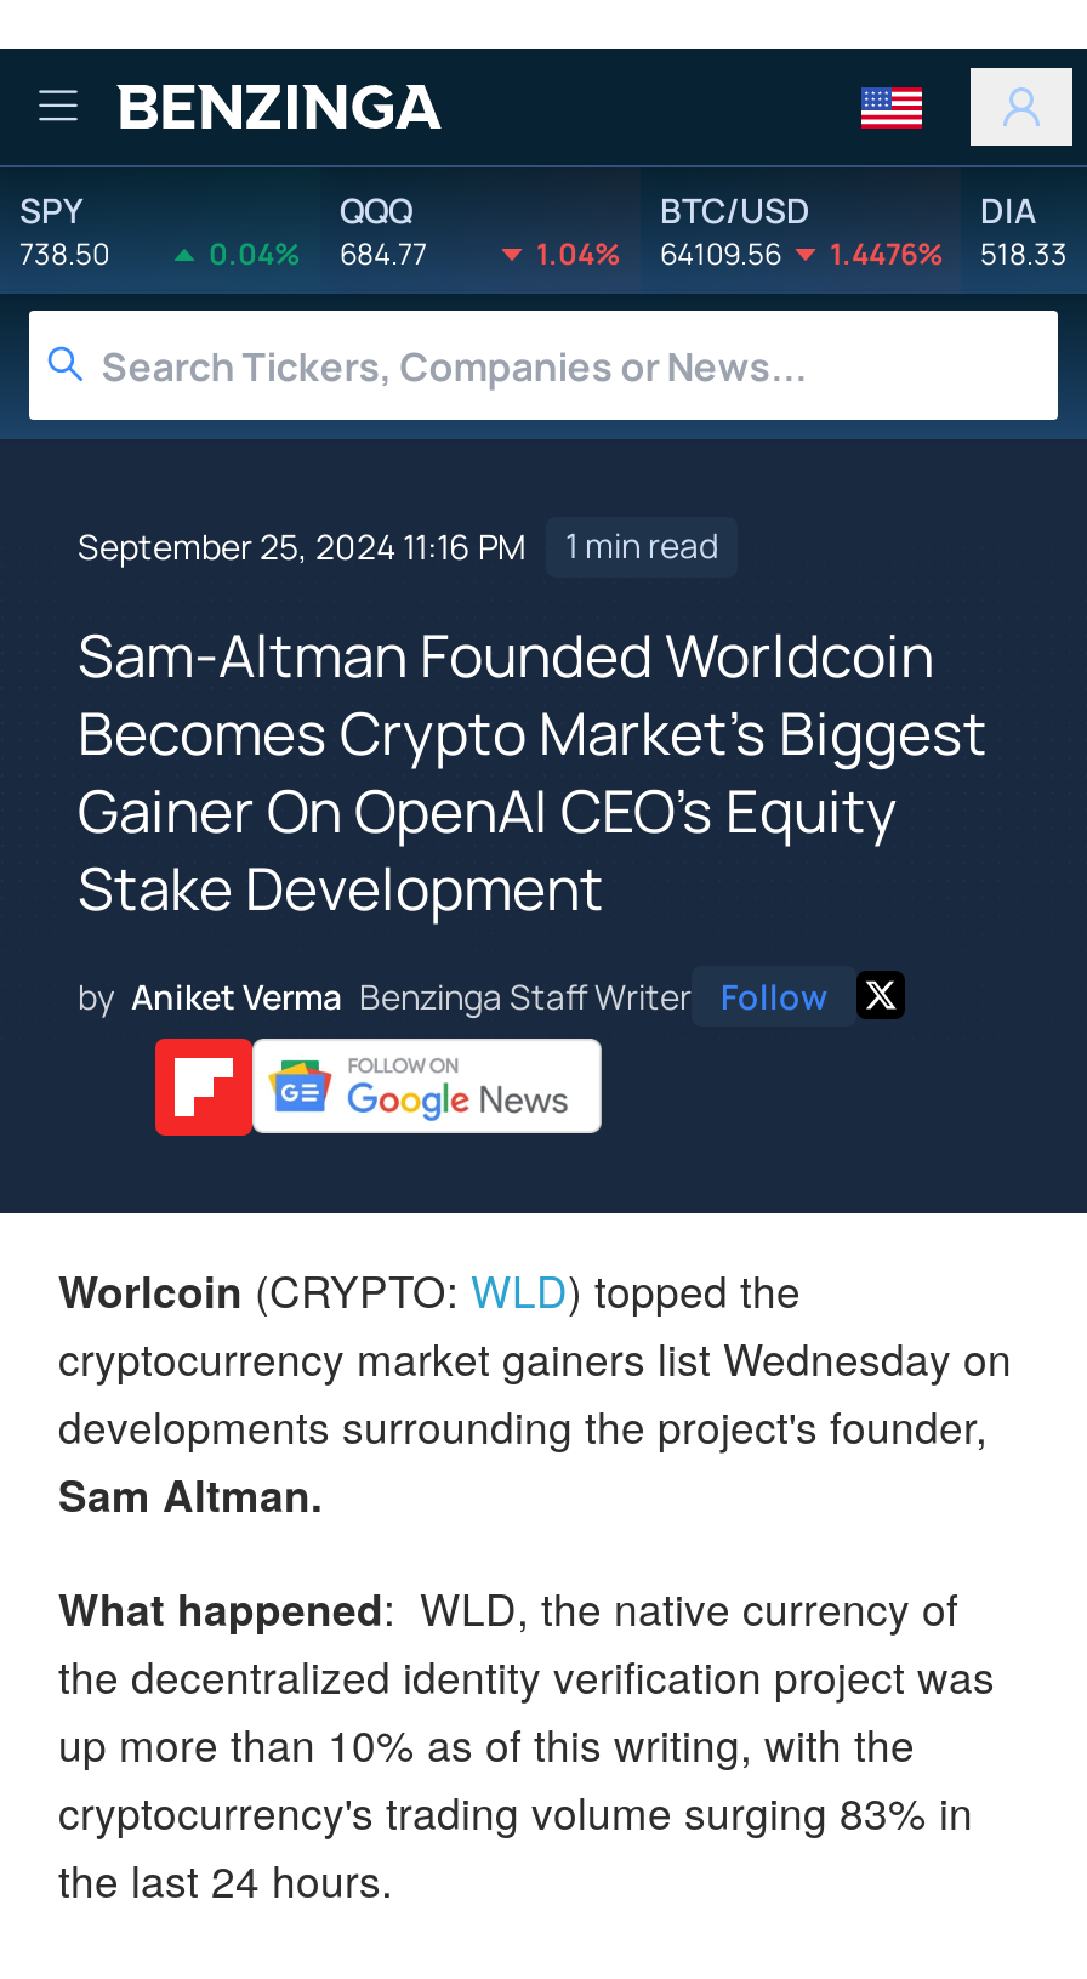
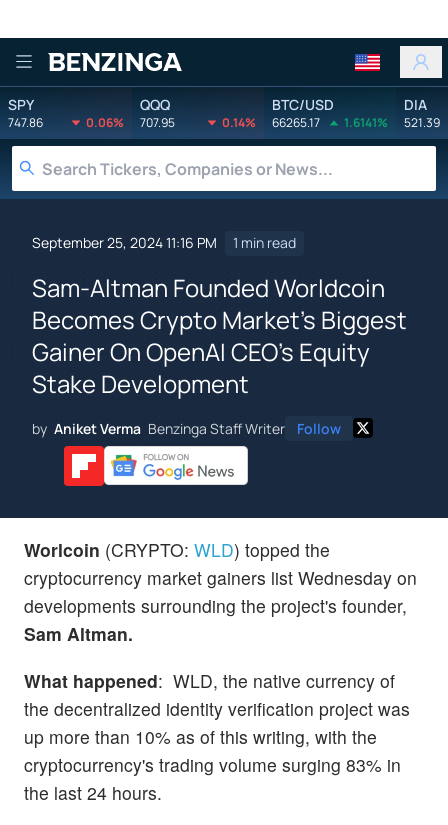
[19,232,109,273] 738.50 -> [8,113,43,130] 747.86
[209,232,301,273] 0.04% -> [86,113,124,130] 0.06%
[340,232,427,273] 684.77 -> [140,113,175,130] 707.95
[536,232,621,273] 1.04% -> [222,113,256,130] 0.14%
[660,232,781,273] 64109.56 -> [272,113,320,130] 66265.17
[830,232,944,273] 1.4476% -> [344,113,388,130] 1.6141%
[980,232,1068,273] 518.33 -> [404,113,440,130] 521.39

